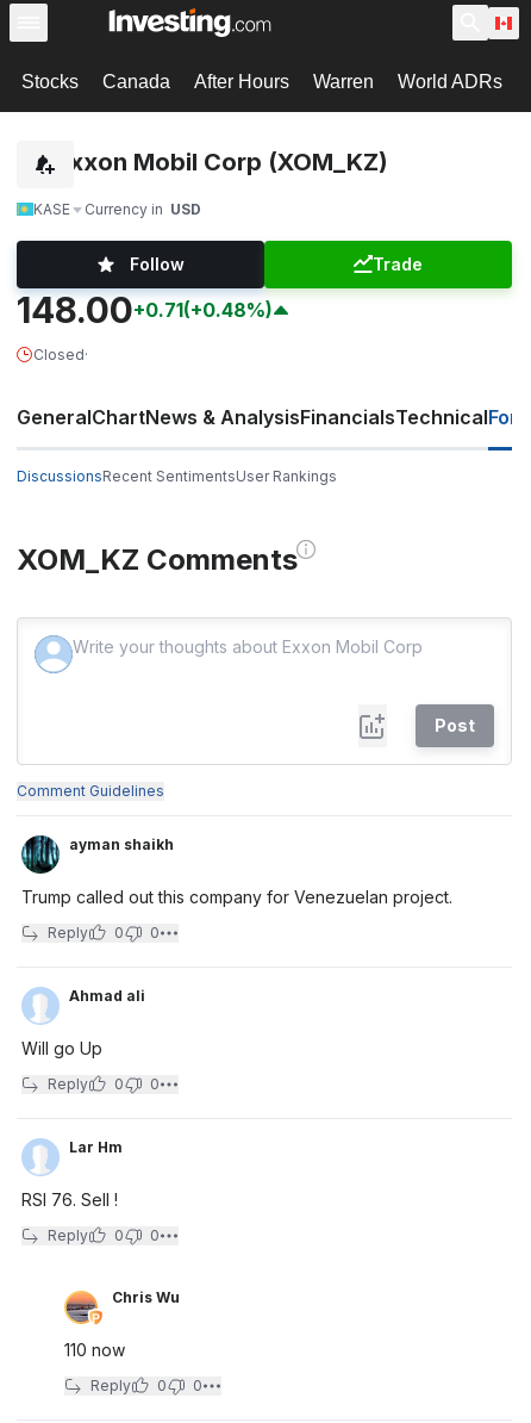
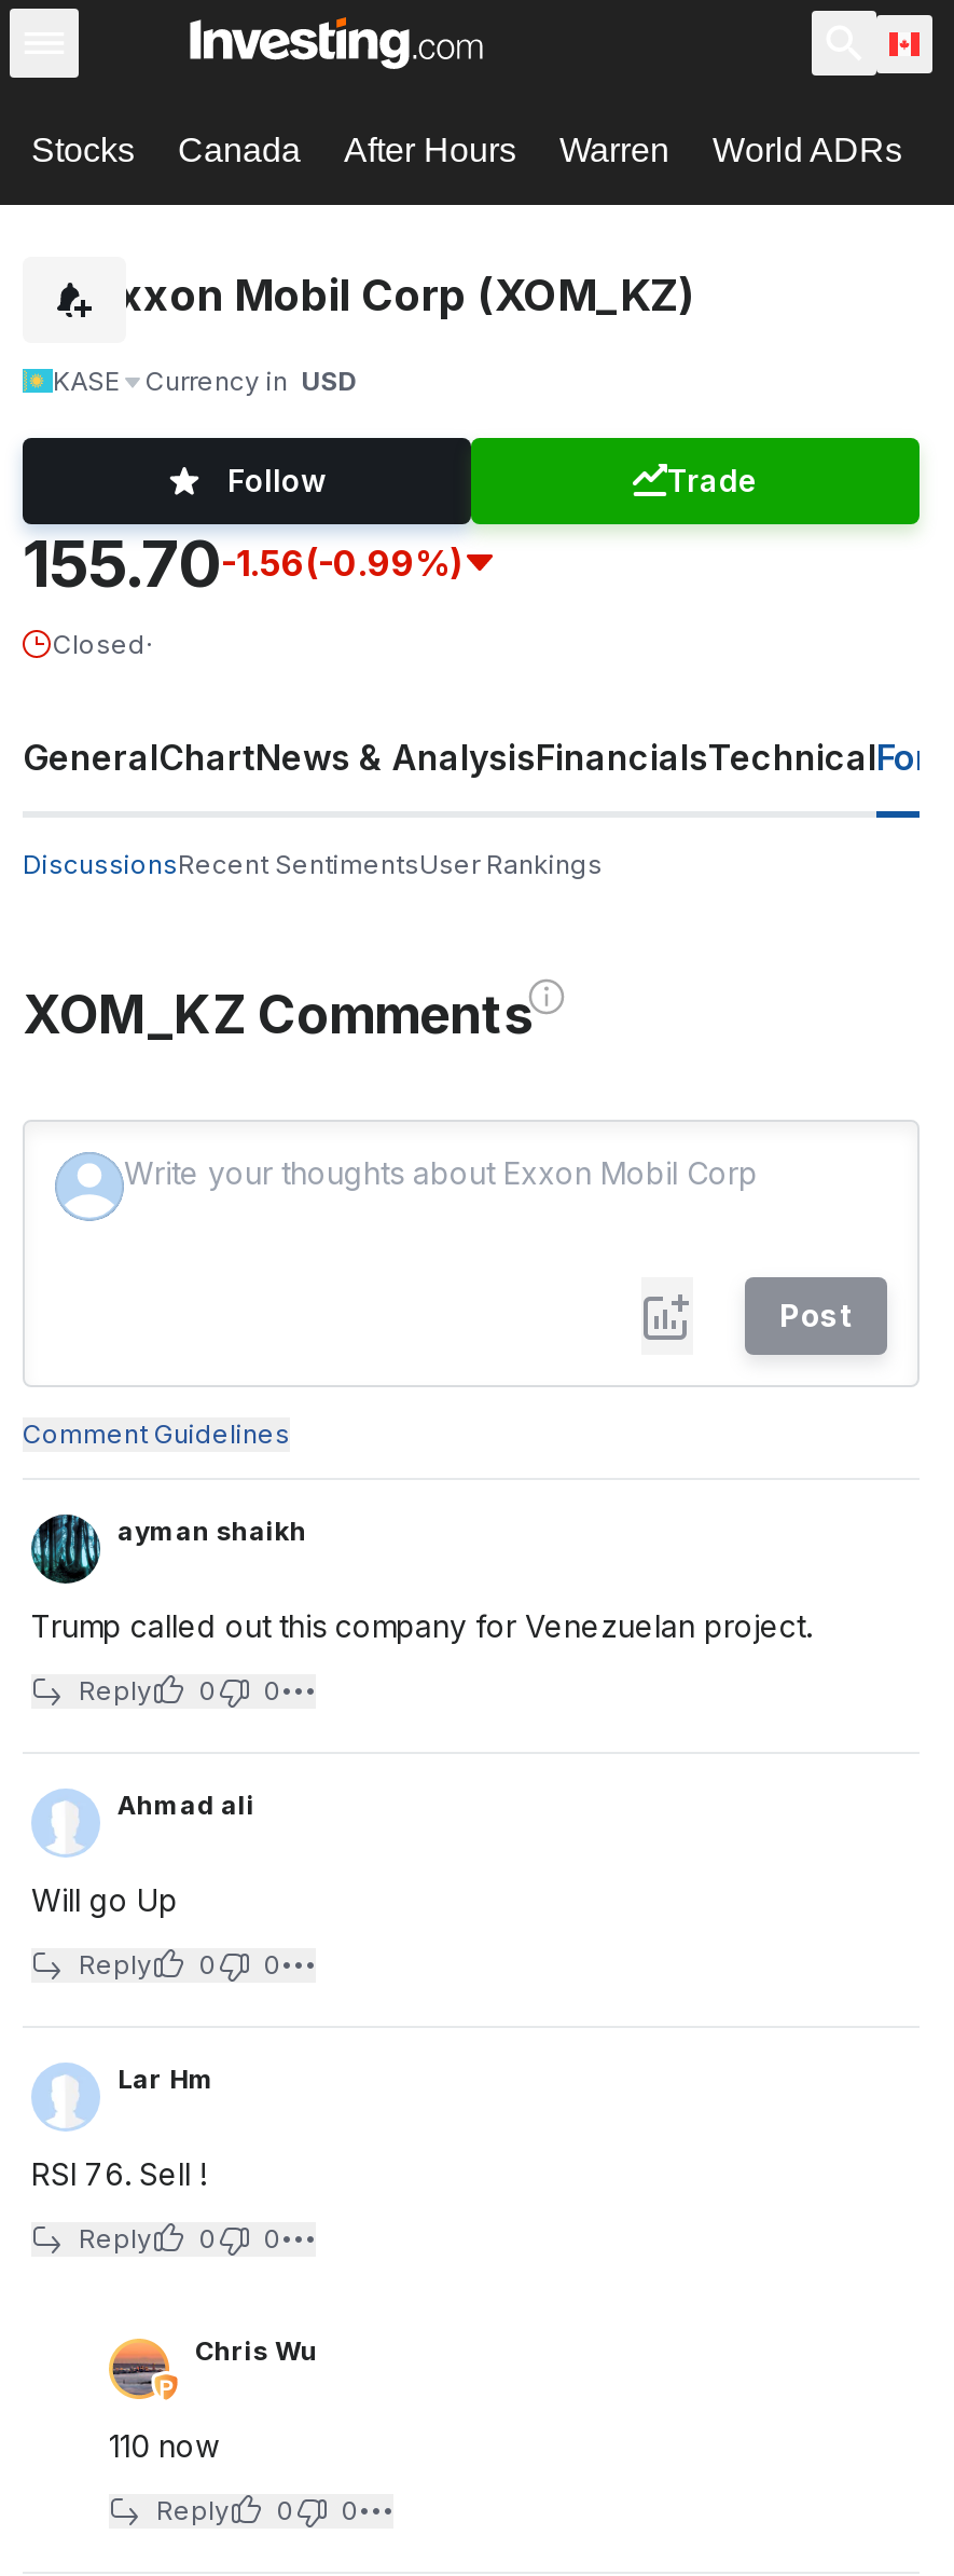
[17,288,273,331] 148.00+0.71(+0.48%) -> [23,524,462,601] 155.70-1.56(-0.99%)

